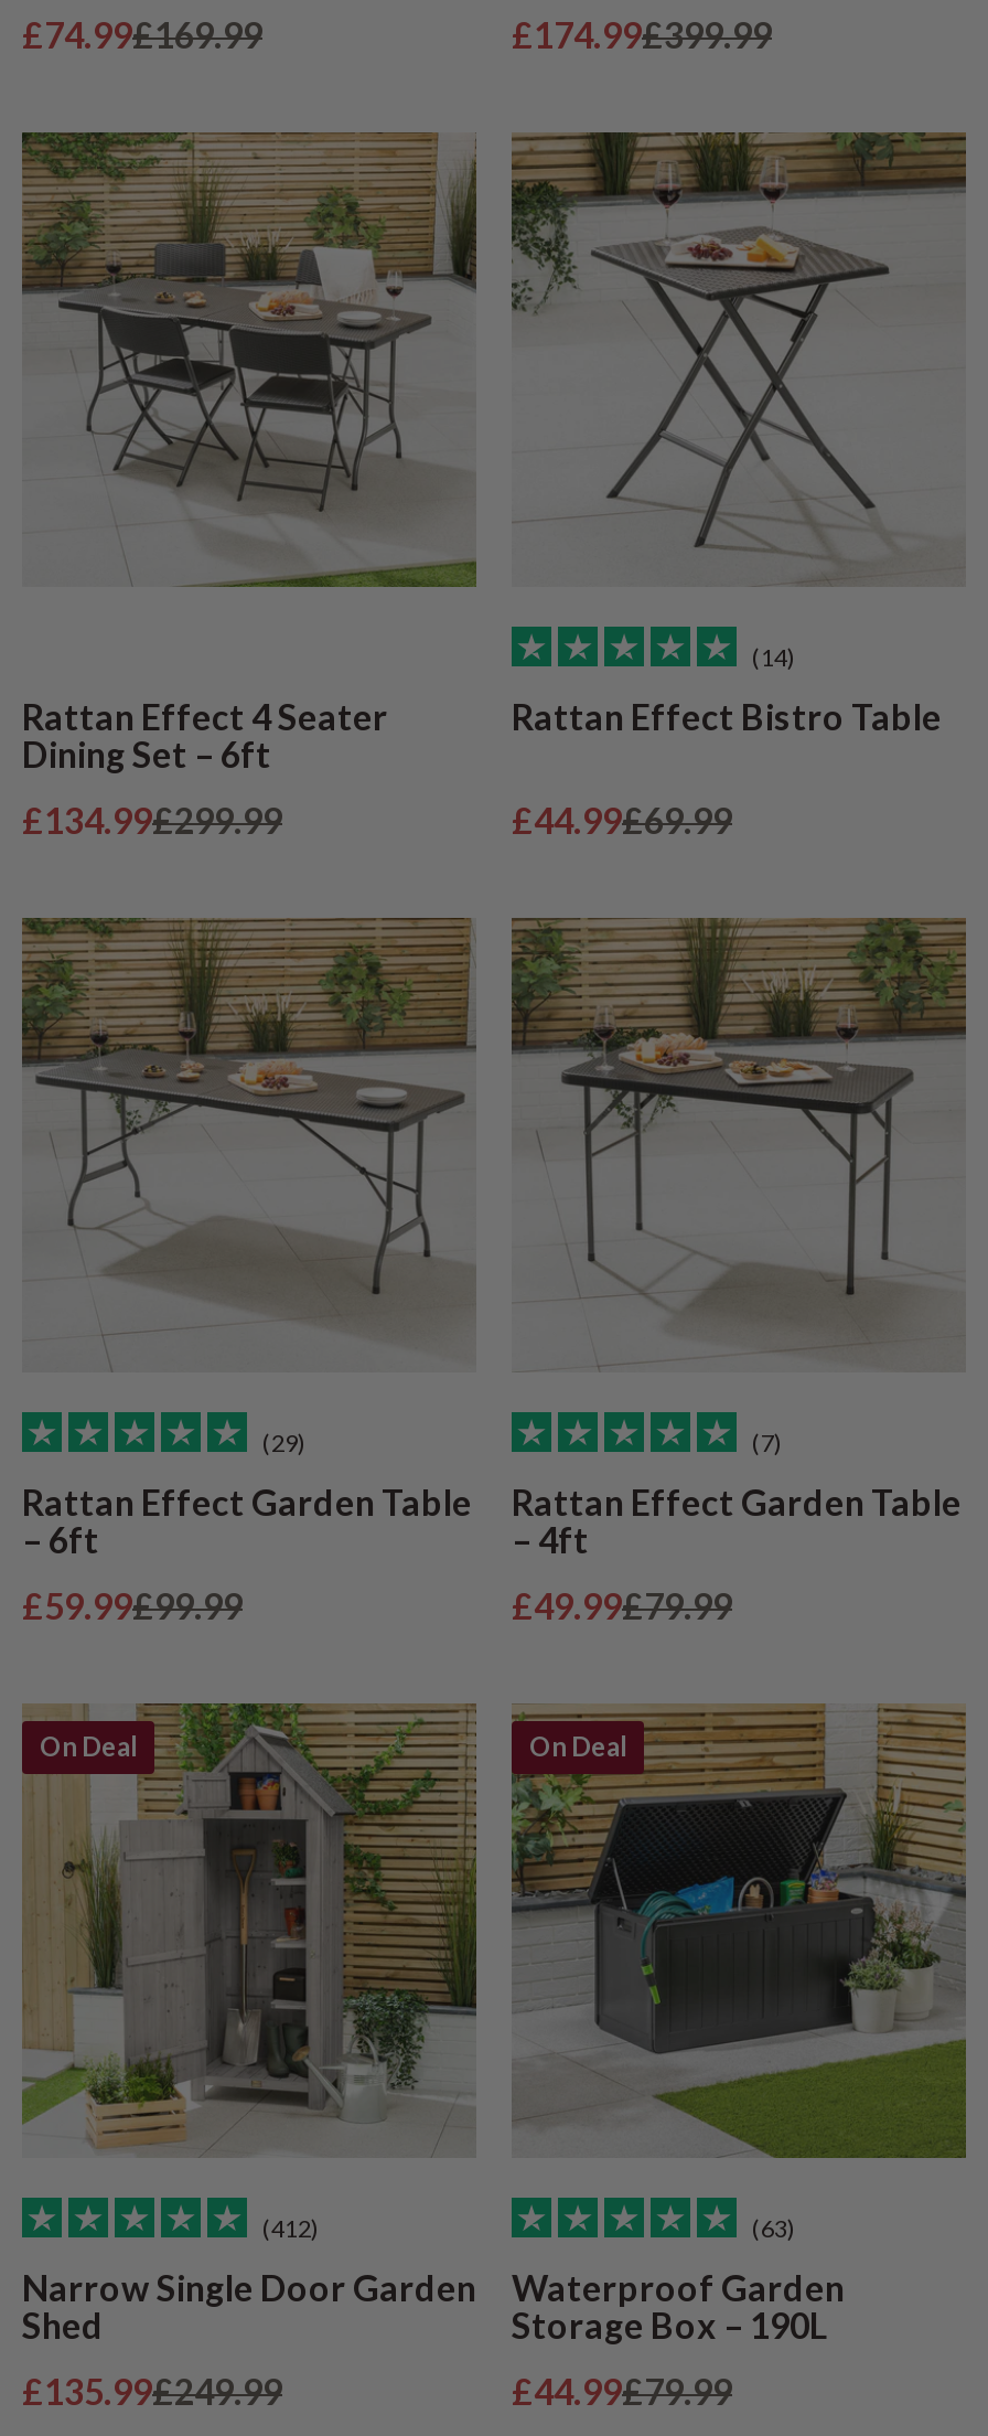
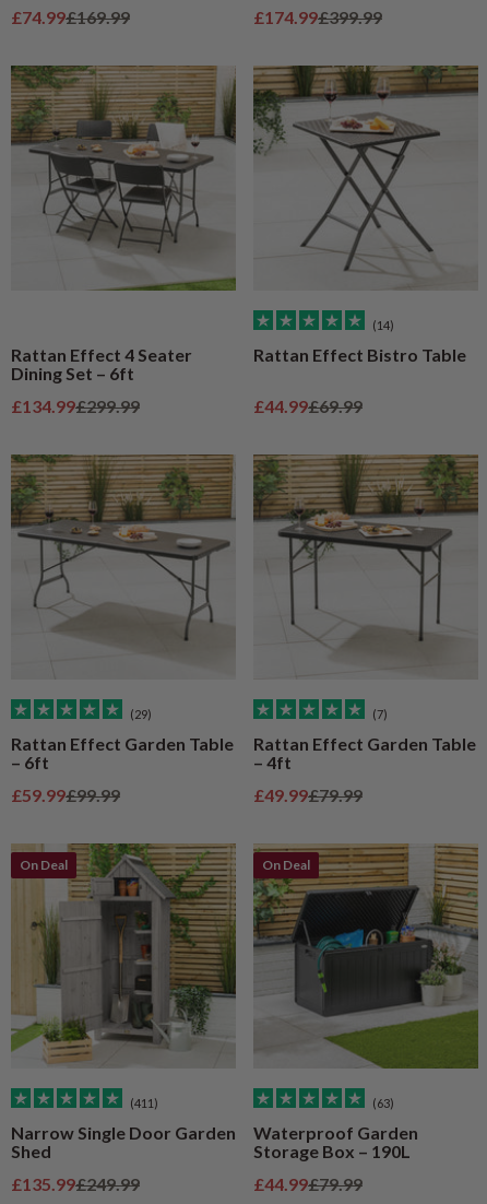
[262,2213,320,2242] (412) -> [130,1096,158,1110] (411)

